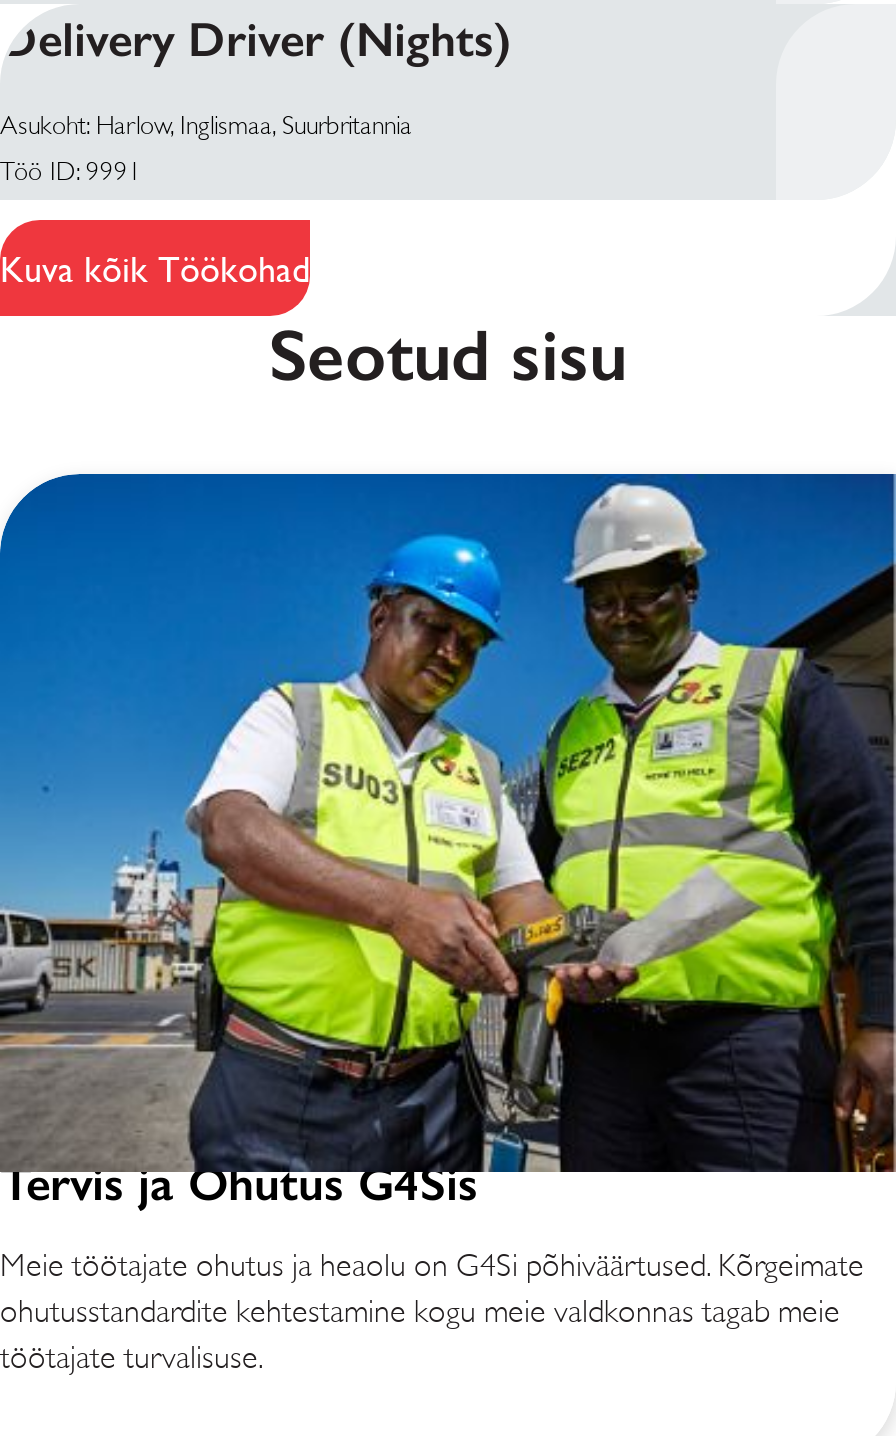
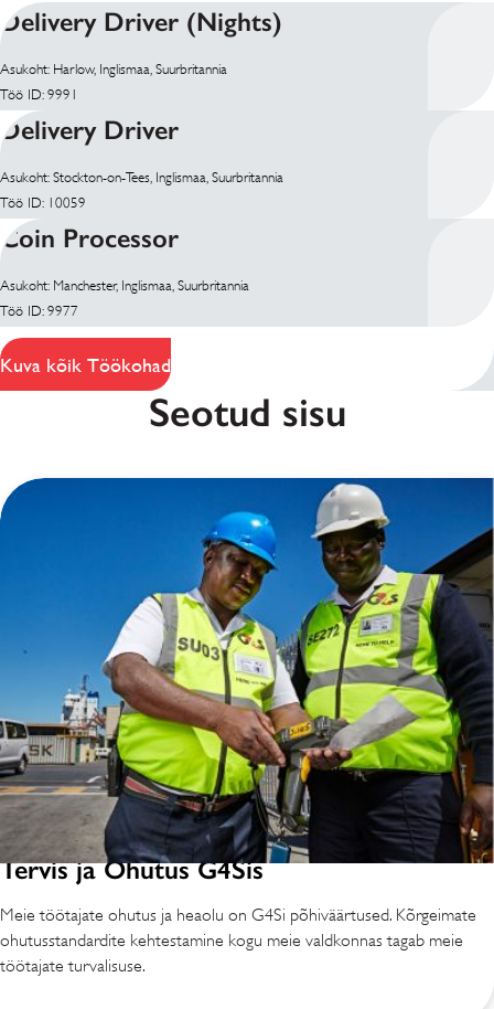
none -> [0,114,283,319] Delivery Driver | Asukoht: Stockton-on-Tees, Inglismaa, Suurbritannia | Töö ID: 10059 | Coin Processor | Asukoht: Manchester, Inglismaa, Suurbritannia | Töö ID: 9977

